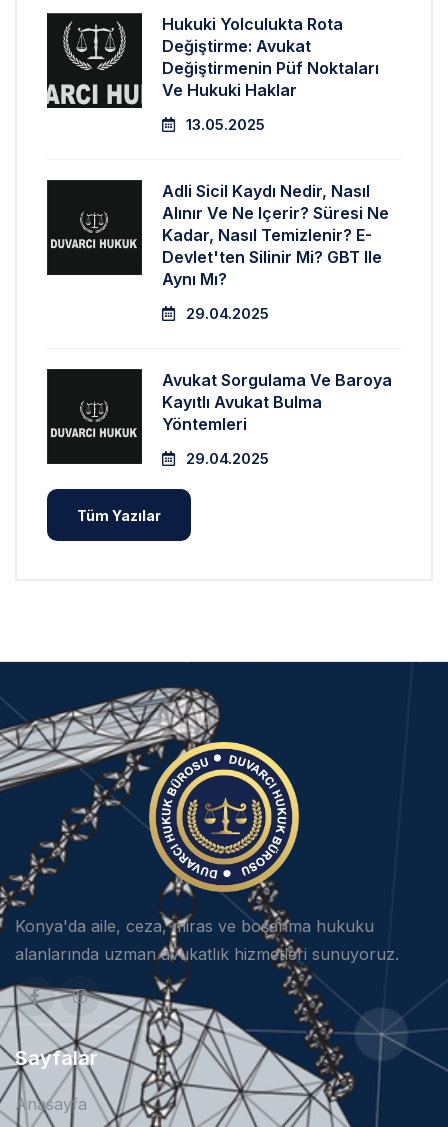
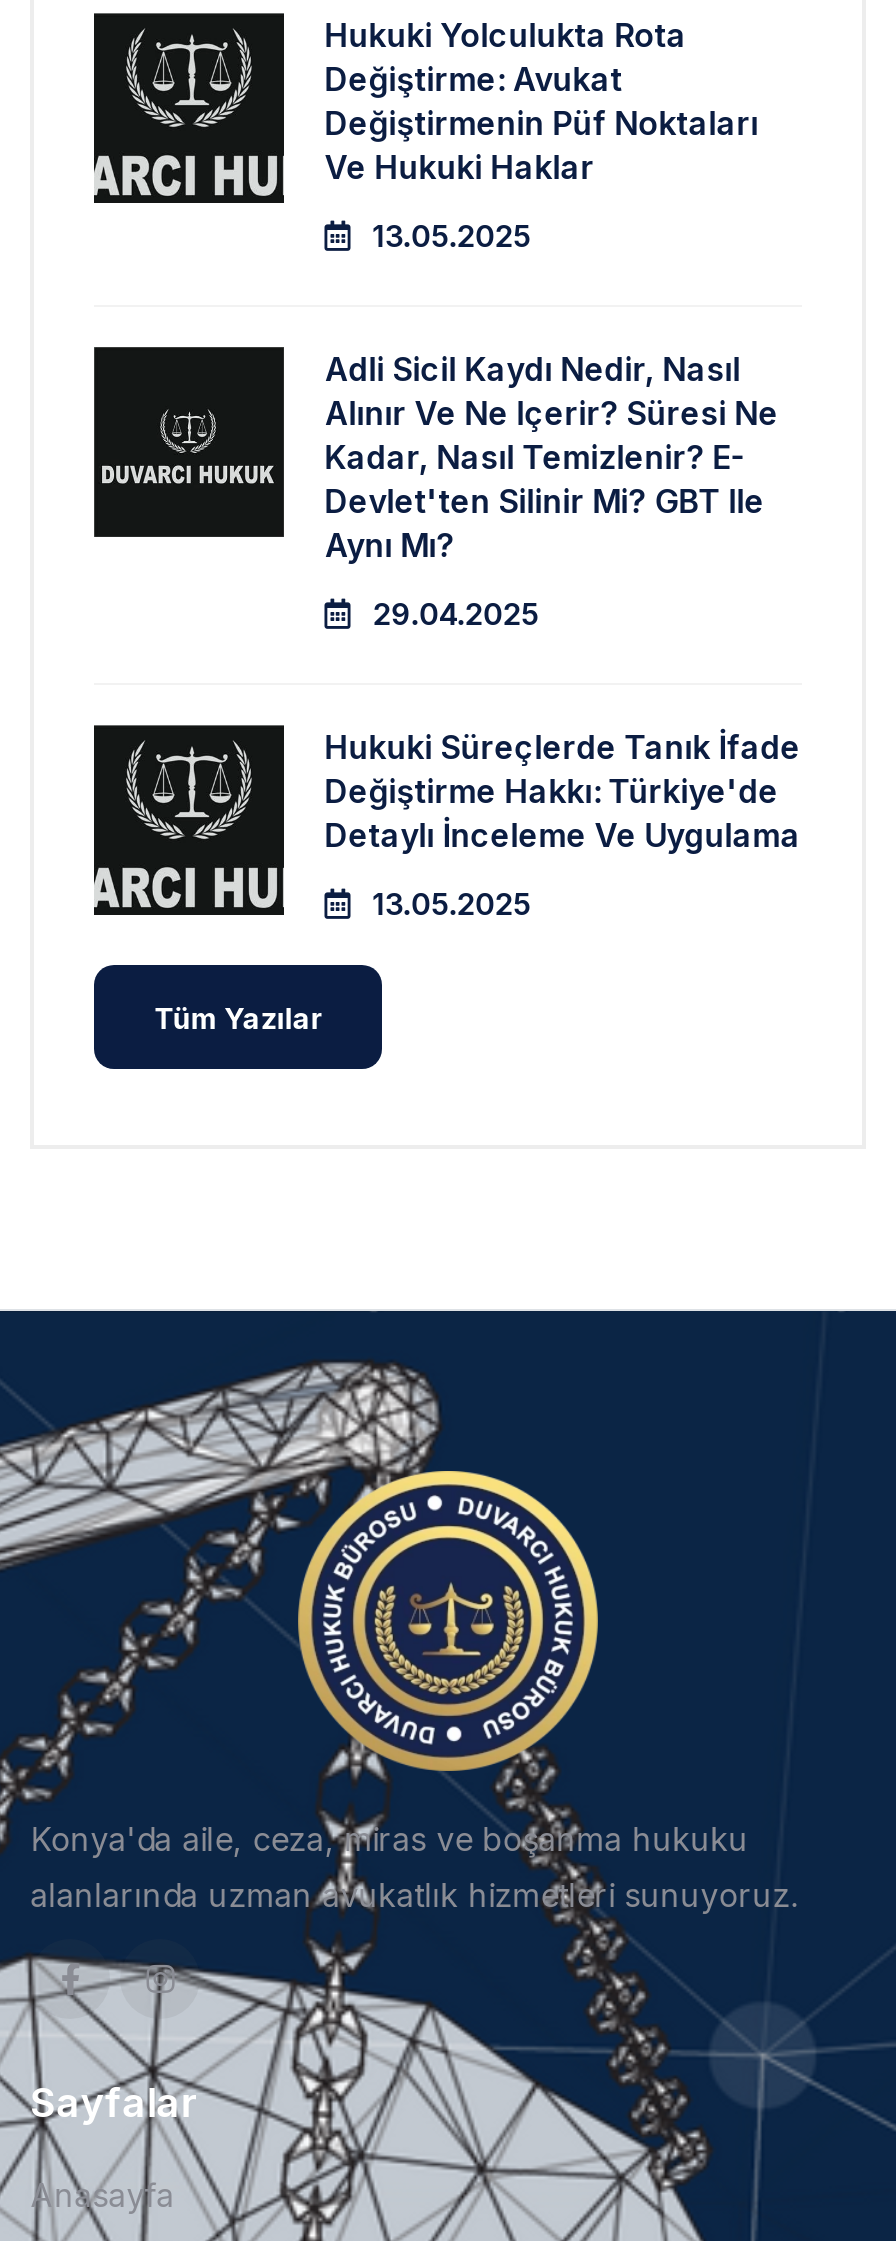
[46,370,392,460] [image] | Avukat Sorgulama Ve Baroya | Kayıtlı Avukat Bulma | Yöntemleri -> [94,727,800,909] [image] | Hukuki Süreçlerde Tanık İfade | Değiştirme Hakkı: Türkiye'de | Detaylı İnceleme Ve Uygulama
[182,449,269,468] 29.04.2025 -> [364,885,530,923] 13.05.2025

